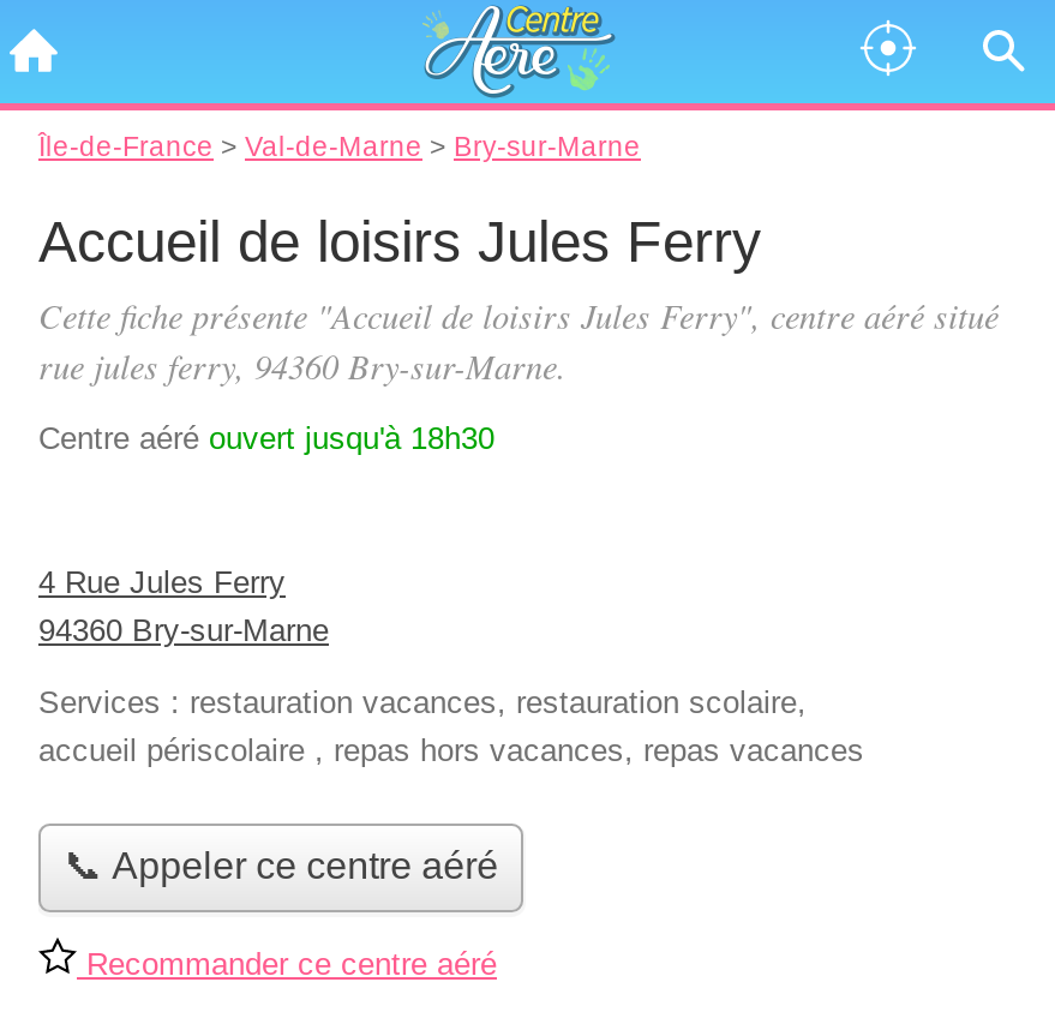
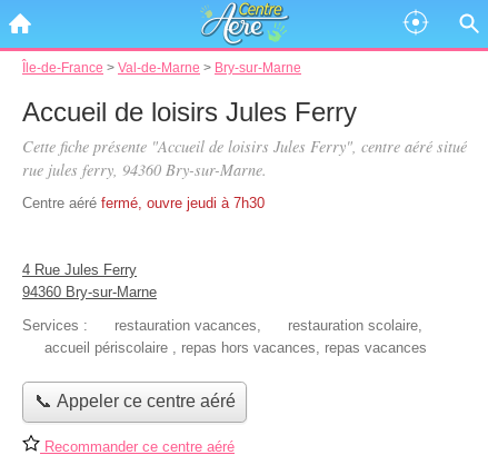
[38,420,494,456] Centre aéré ouvert jusqu'à 18h30 -> [22,195,265,211] Centre aéré fermé, ouvre jeudi à 7h30

